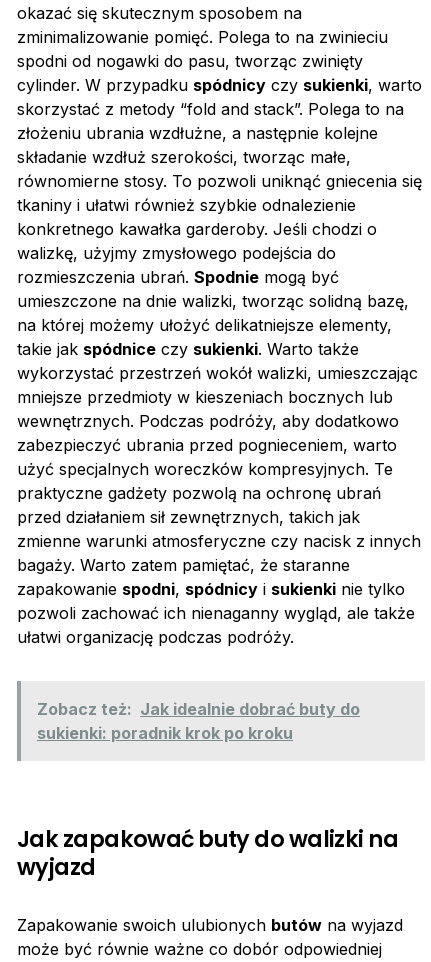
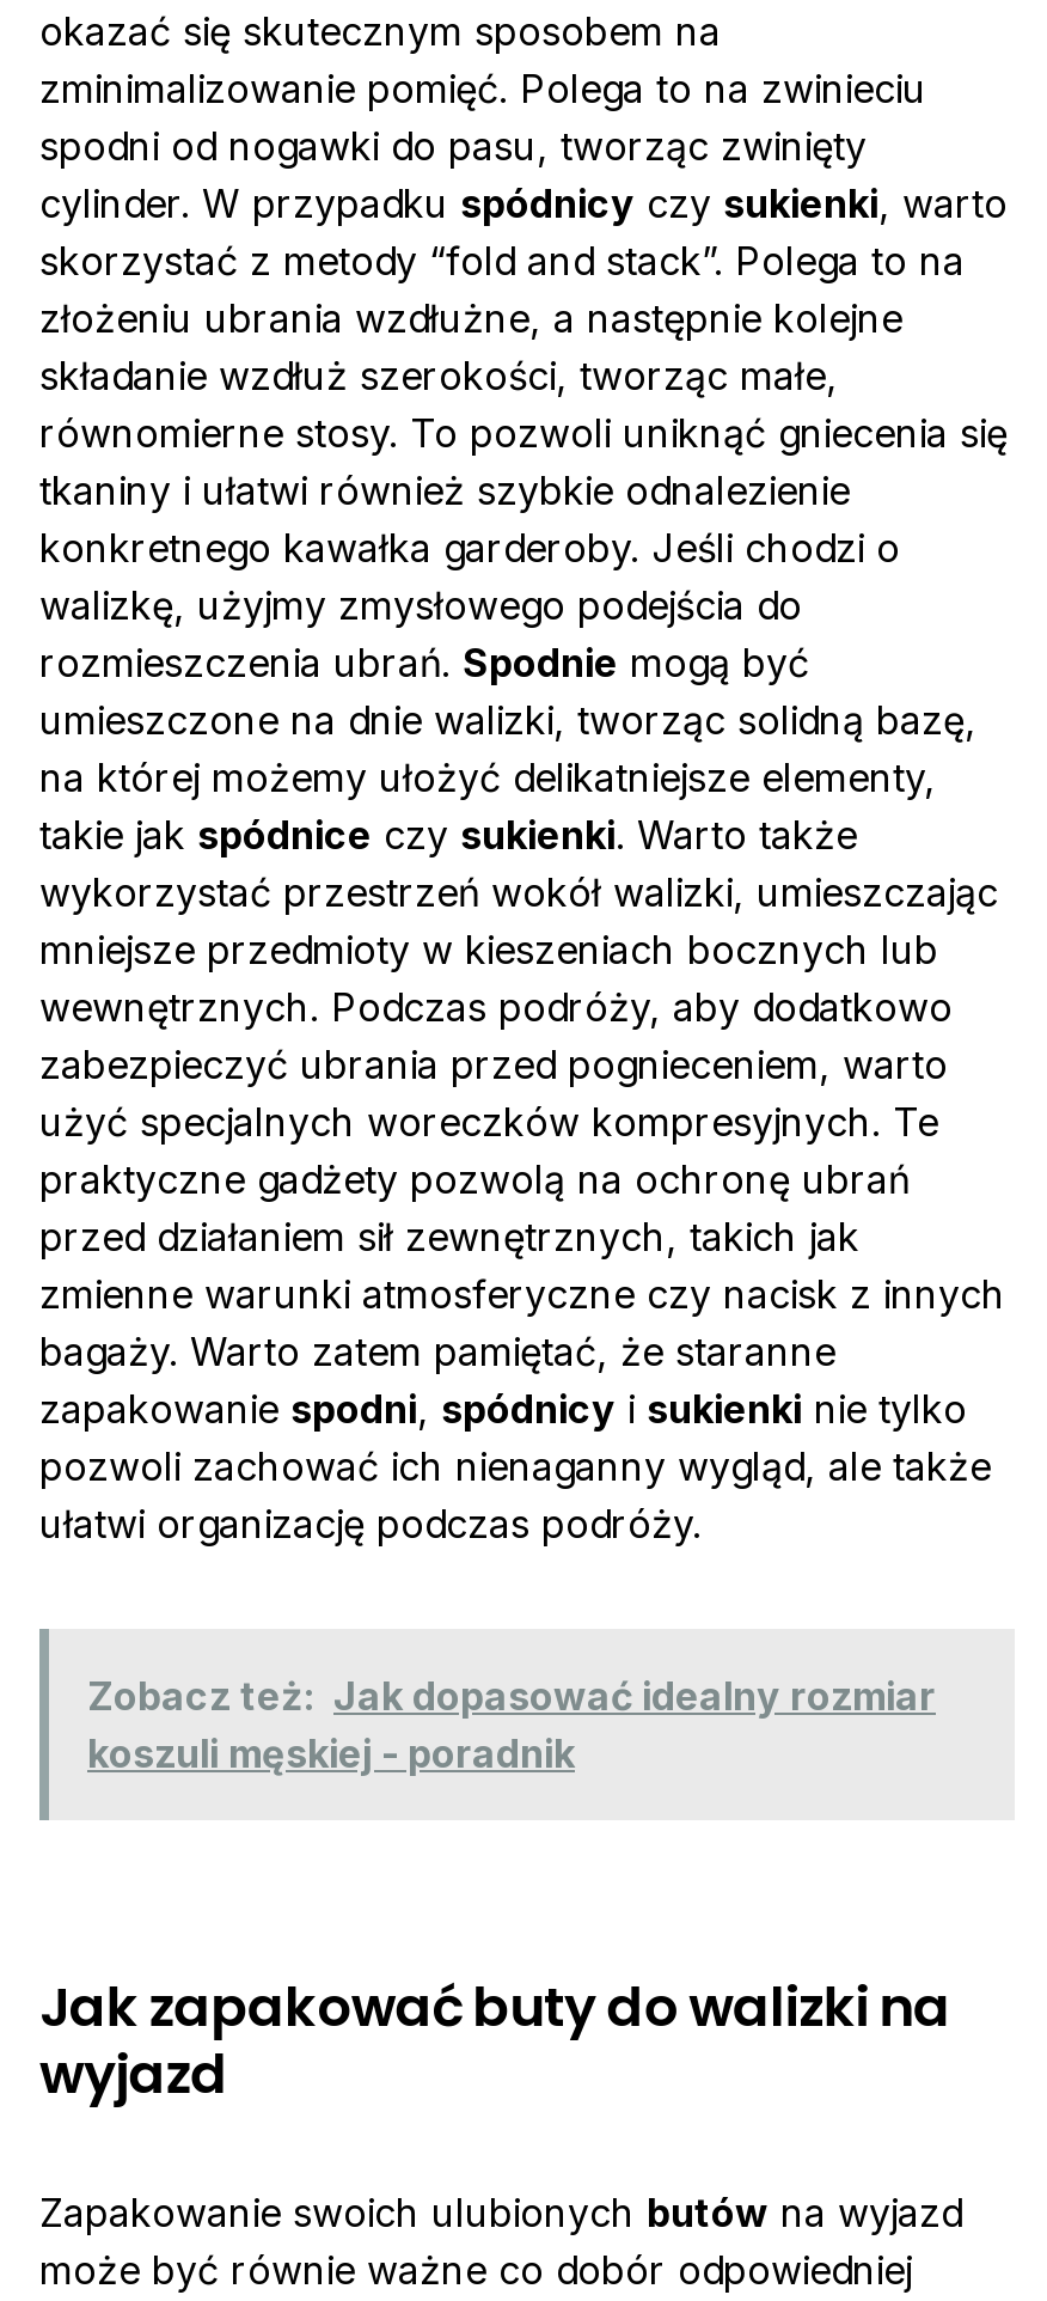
[37,699,360,743] Zobacz też: Jak idealnie dobrać buty do | sukienki: poradnik krok po kroku -> [87,1671,936,1776] Zobacz też: Jak dopasować idealny rozmiar | koszuli męskiej - poradnik

